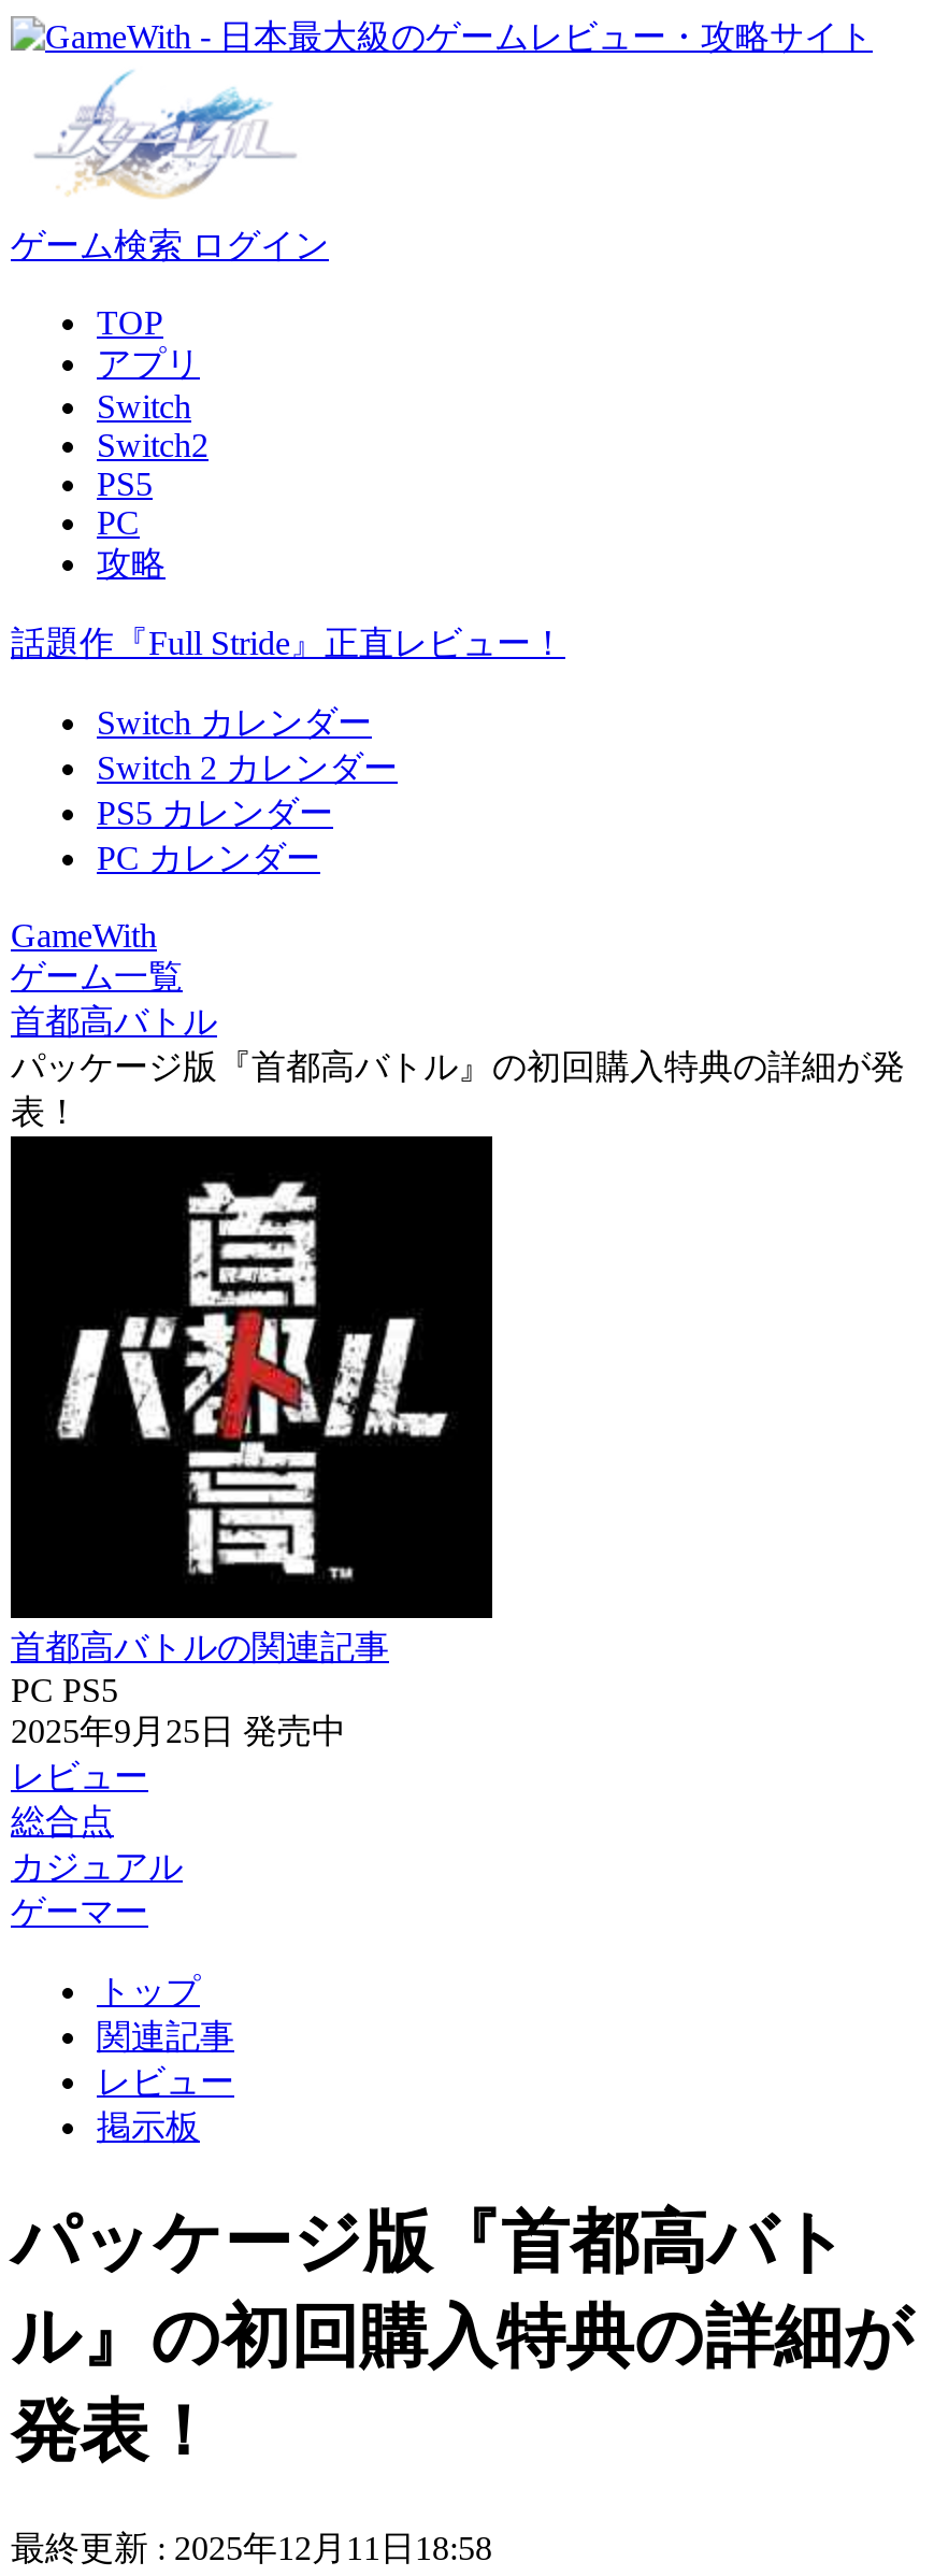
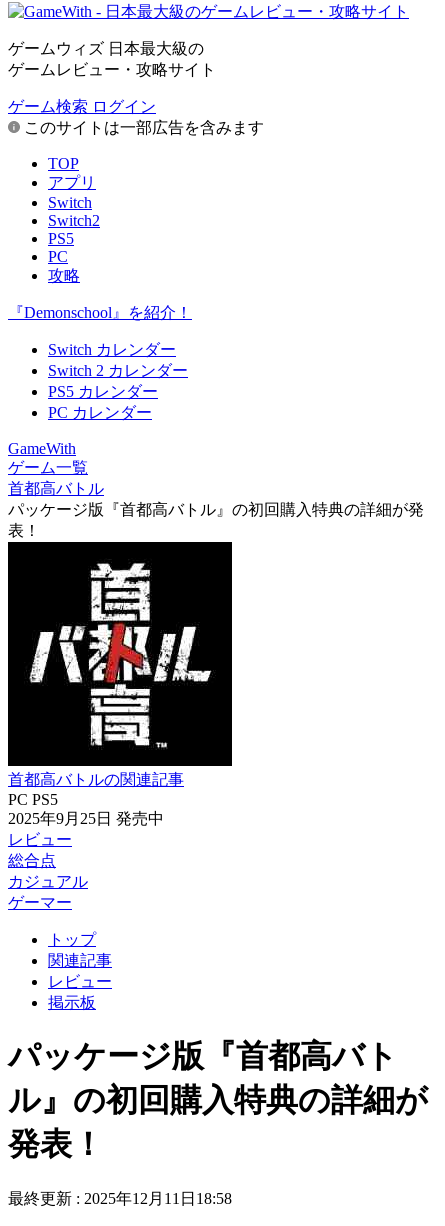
none -> [8,40,216,78] ゲームウィズ 日本最大級の | ゲームレビュー・攻略サイト
none -> [20,119,264,136] このサイトは一部広告を含みます
[11,625,565,661] 話題作『Full Stride』正直レビュー！ -> [8,304,192,321] 『Demonschool』を紹介！

